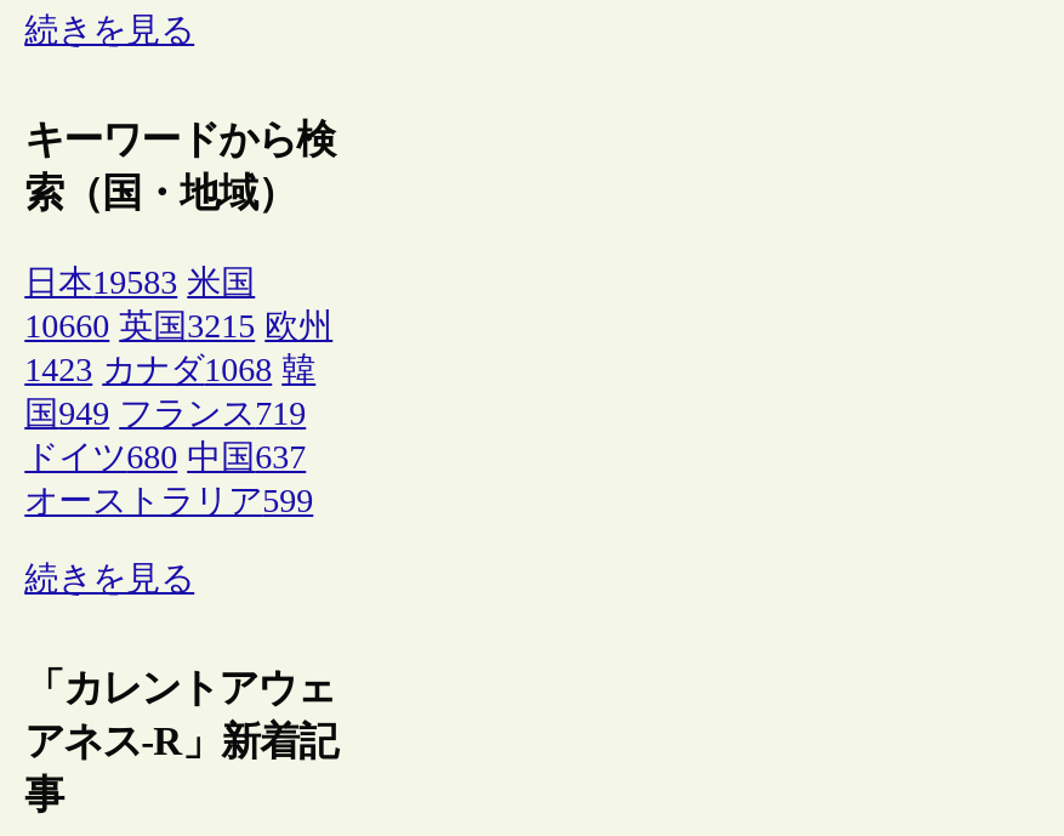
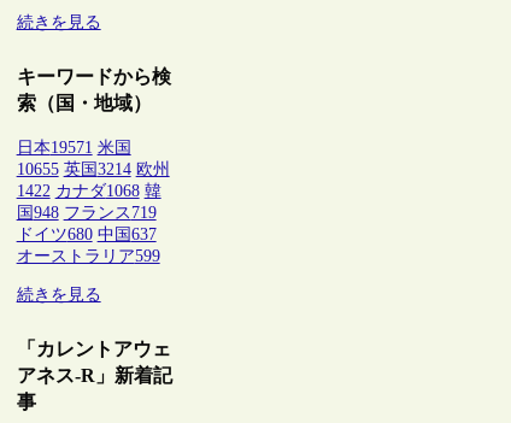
[25,264,255,300] 日本19583 米国 -> [16,138,131,156] 日本19571 米国
[25,308,333,344] 10660 英国3215 欧州 -> [16,160,169,178] 10655 英国3214 欧州
[25,351,316,388] 1423 カナダ1068 韓 -> [16,182,161,200] 1422 カナダ1068 韓
[25,395,306,431] 国949 フランス719 -> [16,203,156,222] 国948 フランス719

